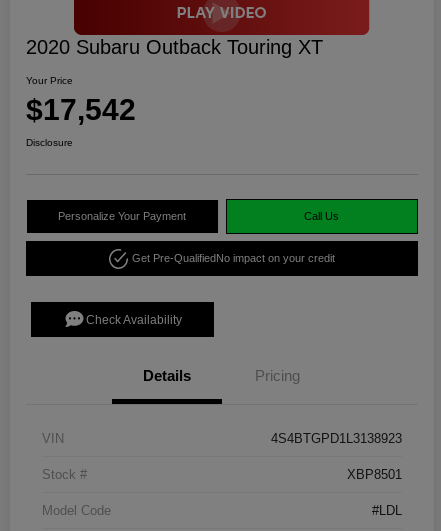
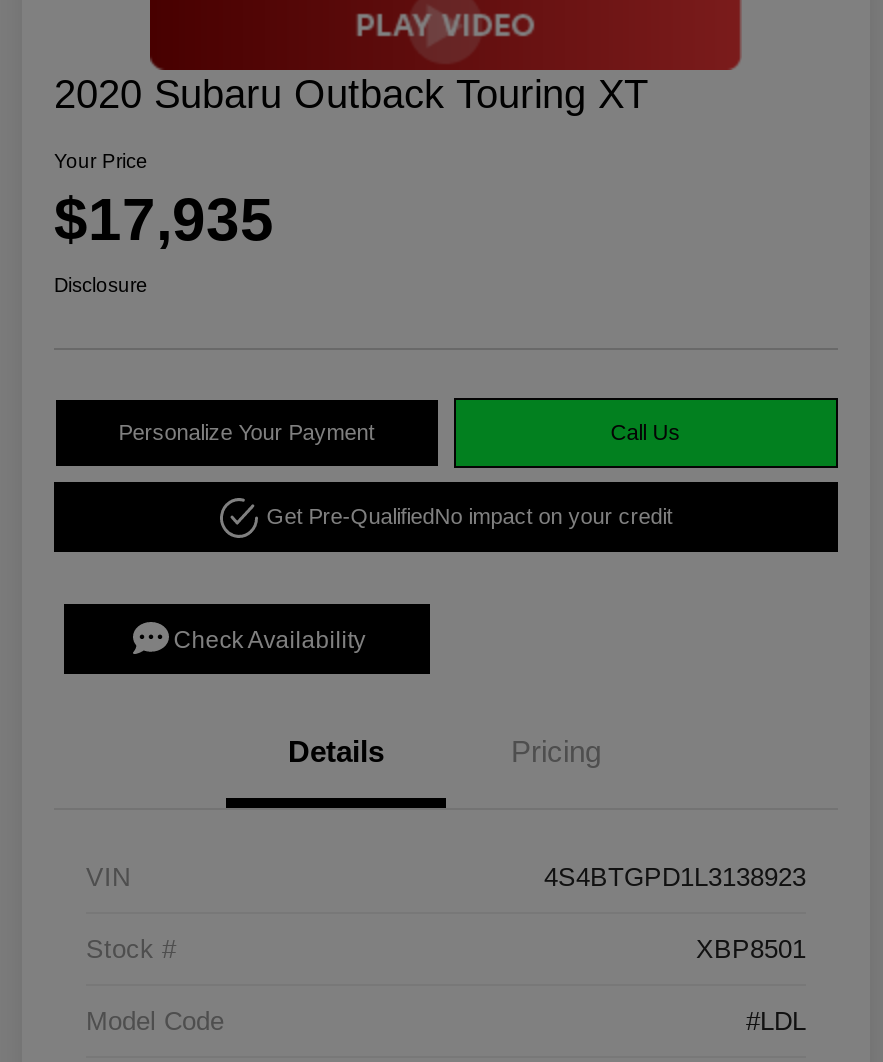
[26,93,136,126] $17,542 -> [54,187,274,253] $17,935

